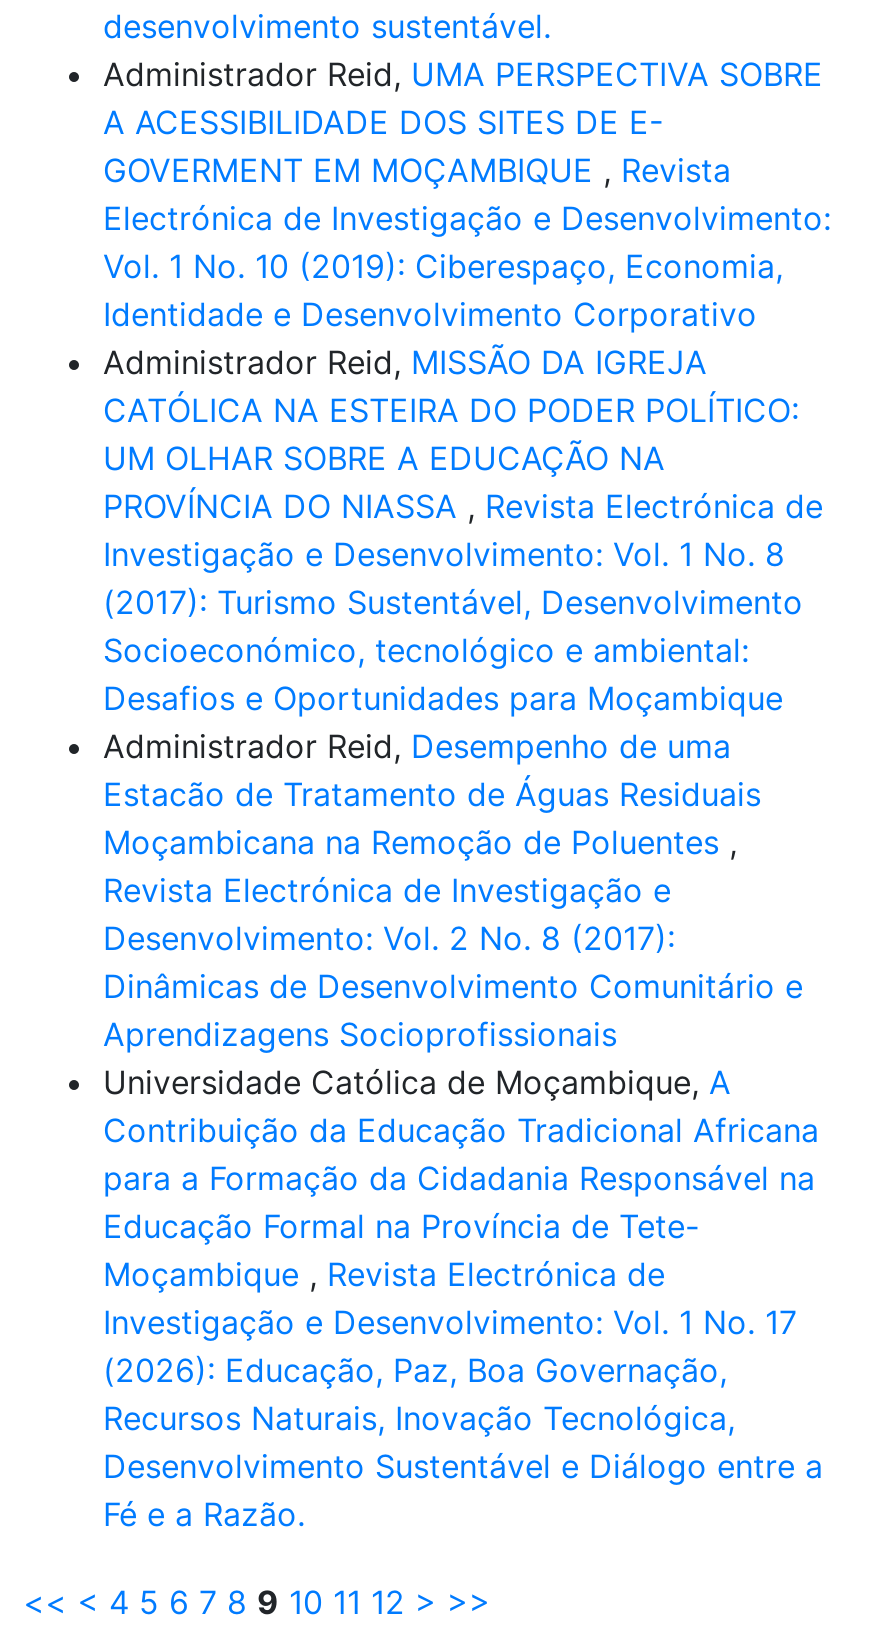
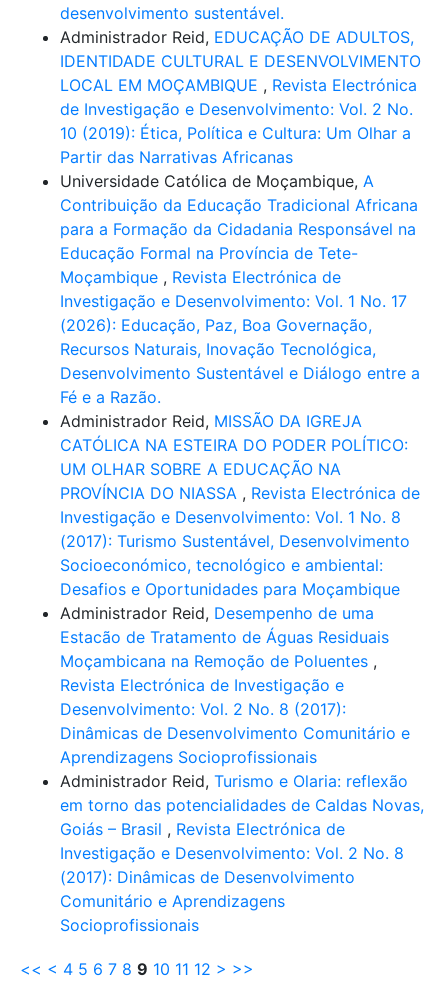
[103,54,831,334] Administrador Reid, UMA PERSPECTIVA SOBRE | A ACESSIBILIDADE DOS SITES DE E- | GOVERMENT EM MOÇAMBIQUE, Revista | Electrónica de Investigação e Desenvolvimento: | Vol. 1 No. 10 (2019): Ciberespaço, Economia, | Identidade e Desenvolvimento Corporativo -> [60,27,421,167] Administrador Reid, EDUCAÇÃO DE ADULTOS, | IDENTIDADE CULTURAL E DESENVOLVIMENTO | LOCAL EM MOÇAMBIQUE, Revista Electrónica | de Investigação e Desenvolvimento: Vol. 2 No. | 10 (2019): Ética, Política e Cultura: Um Olhar a | Partir das Narrativas Africanas
moved [103,342,823,1054] -> [60,411,420,767]: Administrador Reid, MISSÃO DA IGREJA | CATÓLICA NA ESTEIRA DO PODER POLÍTICO: | UM OLHAR SOBRE A EDUCAÇÃO NA | ... | Dinâmicas de Desenvolvimento Comunitário e | Aprendizagens Socioprofissionais
moved [103,1062,823,1534] -> [60,171,420,407]: Universidade Católica de Moçambique, A | Contribuição da Educação Tradicional Africana | para a Formação da Cidadania Responsável na | ... | Desenvolvimento Sustentável e Diálogo entre a | Fé e a Razão.
none -> [60,771,424,935] Administrador Reid, Turismo e Olaria: reflexão | em torno das potencialidades de Caldas Novas, | Goiás – Brasil, Revista Electrónica de | Investigação e Desenvolvimento: Vol. 2 No. 8 | (2017): Dinâmicas de Desenvolvimento | Comunitário e Aprendizagens | Socioprofissionais

